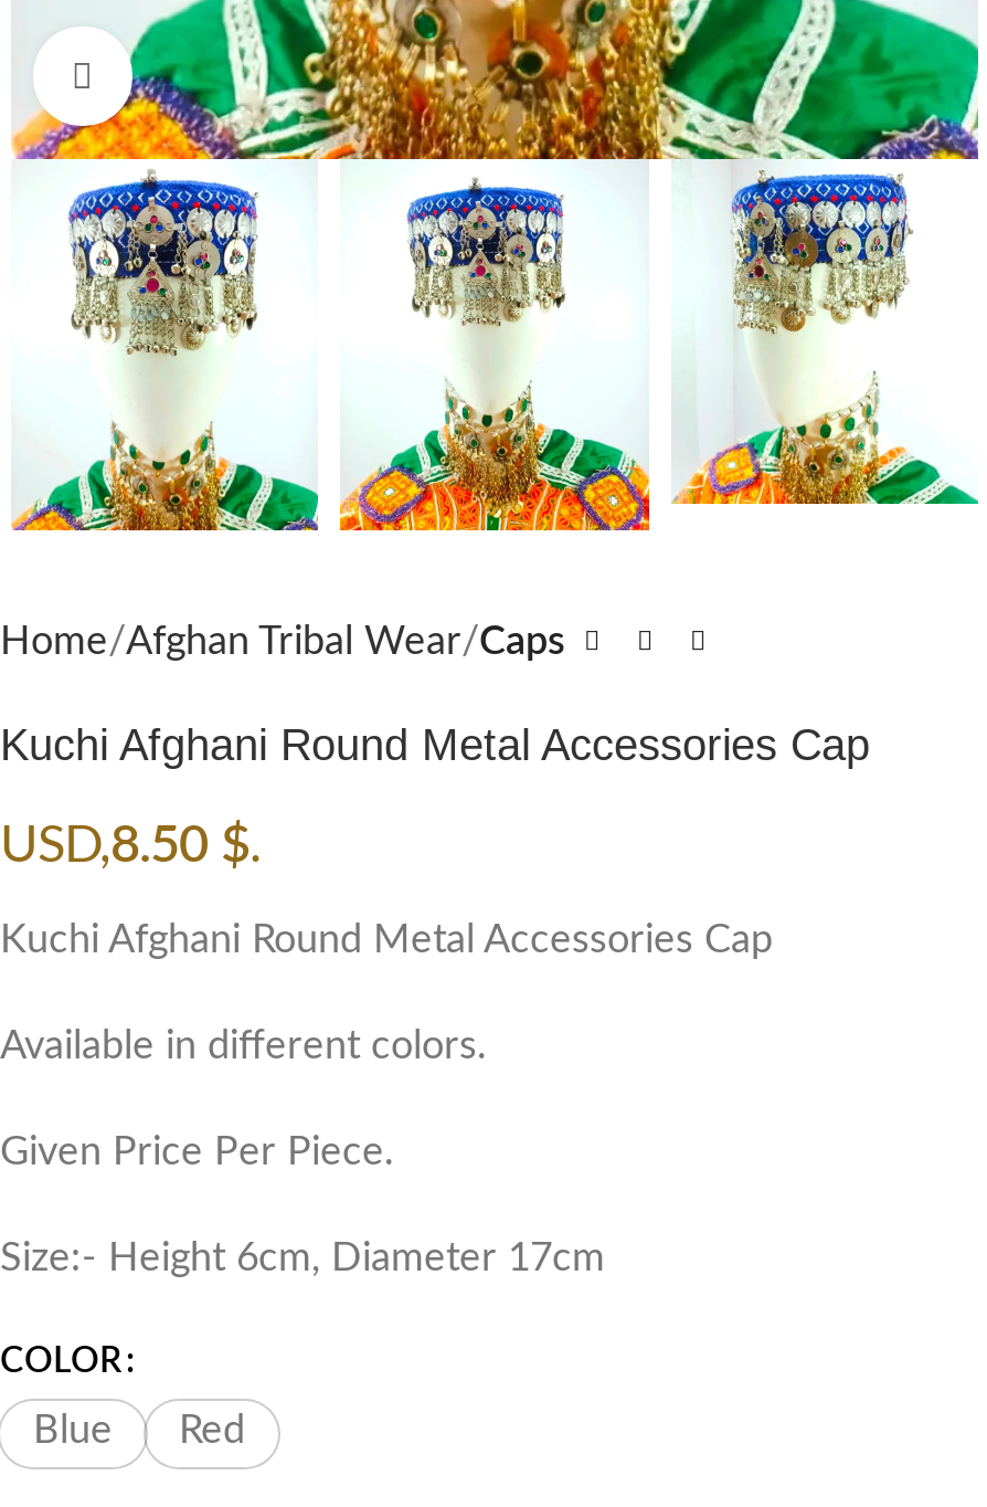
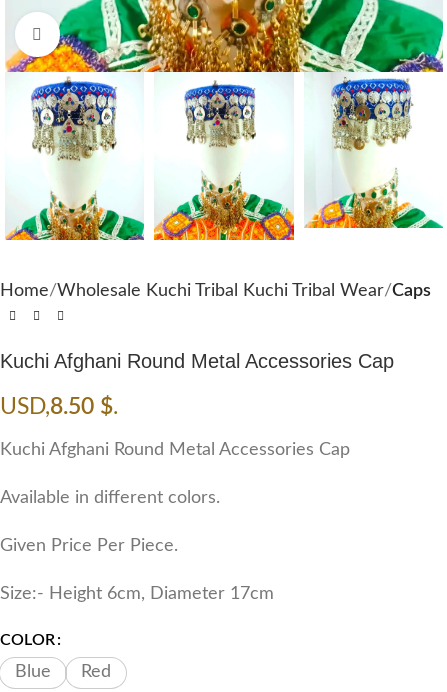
[0,622,565,662] Home Afghan Tribal Wear Caps -> [0,282,431,300] Home Wholesale Kuchi Tribal Kuchi Tribal Wear Caps

